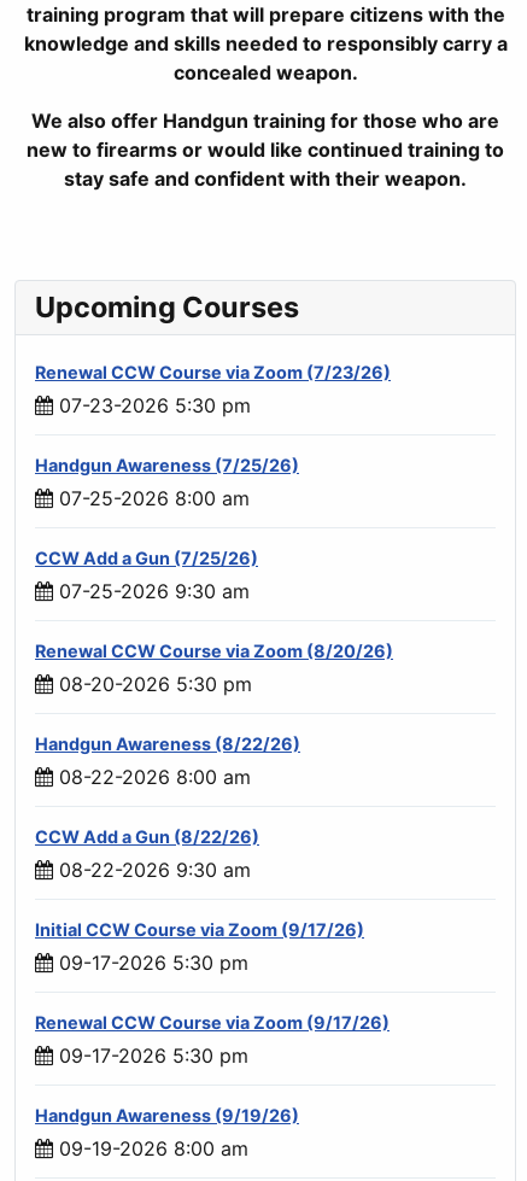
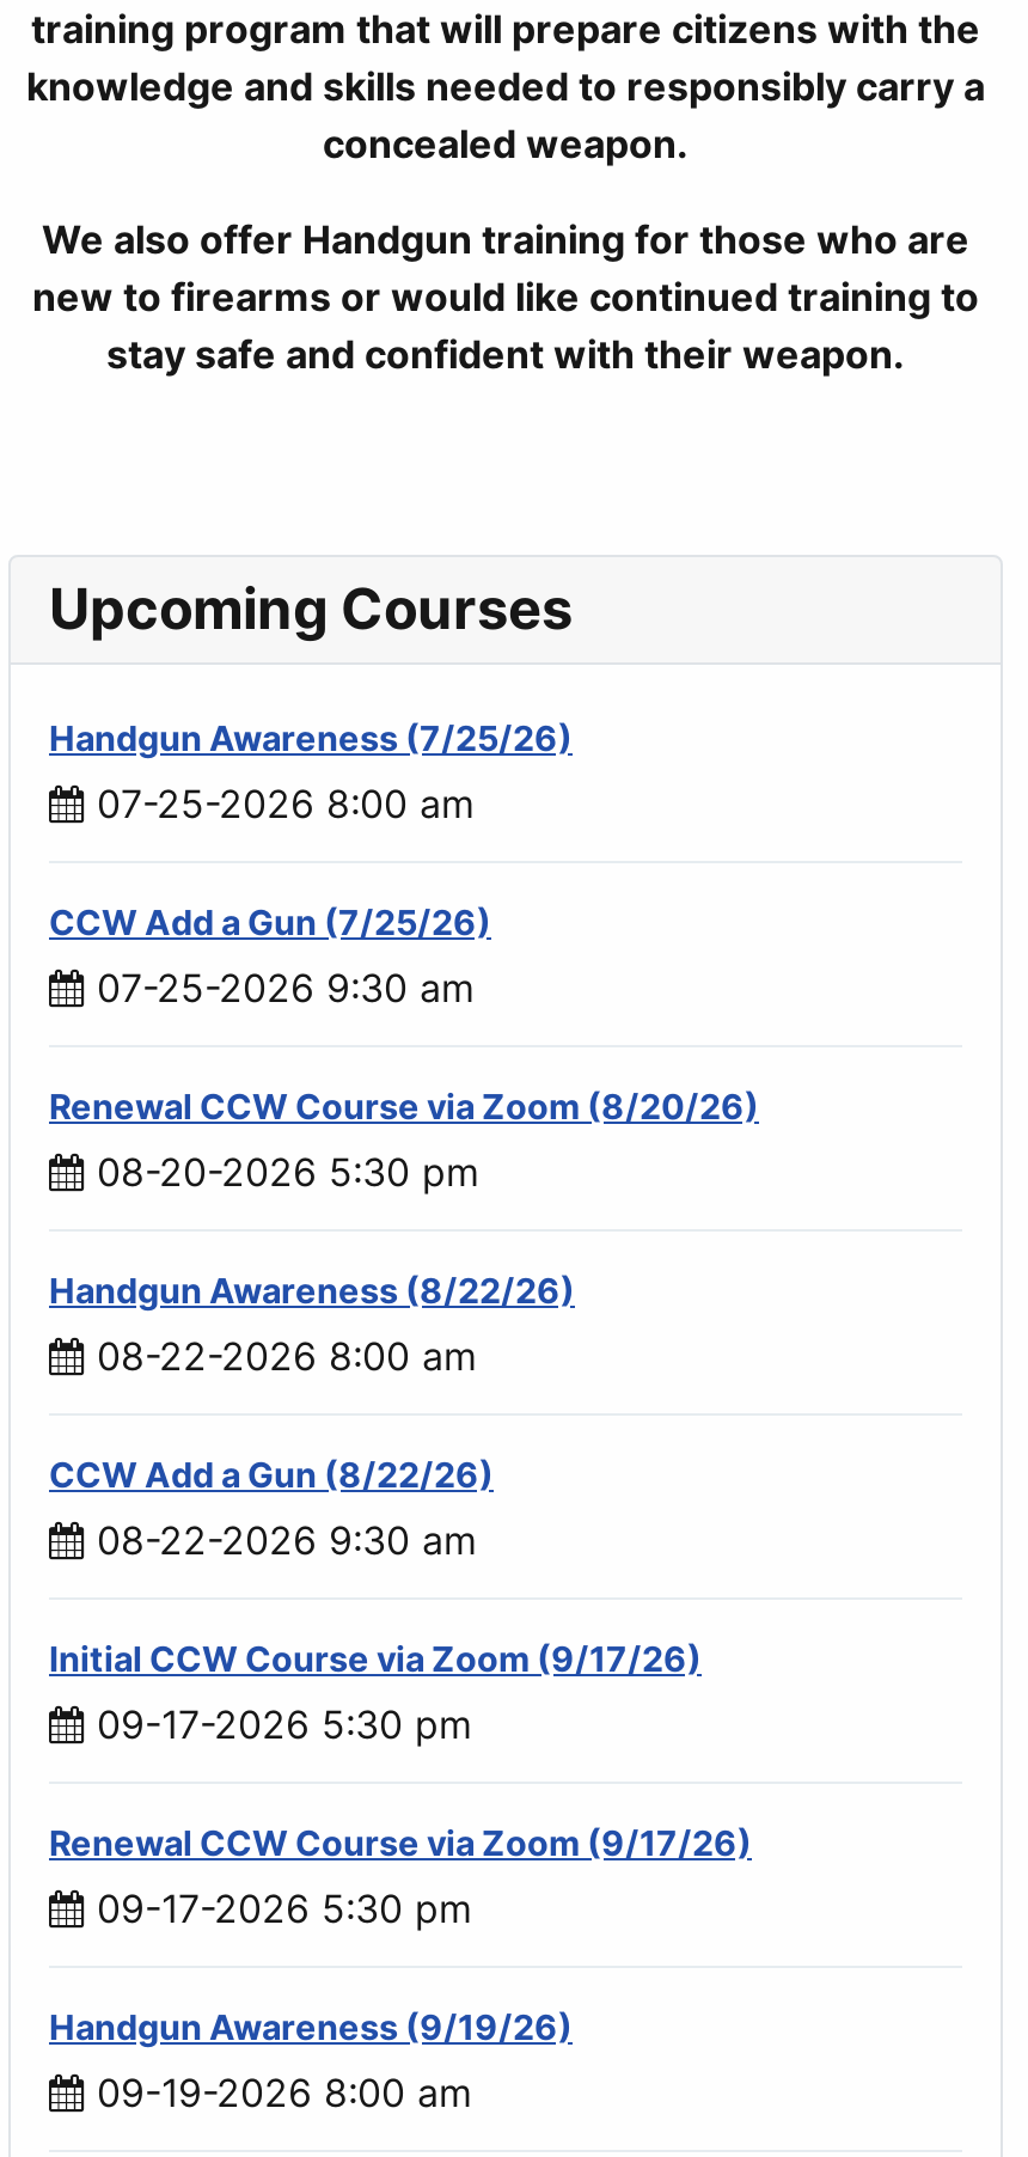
[35,362,391,418] Renewal CCW Course via Zoom (7/23/26) | 07-23-2026 5:30 pm -> none

